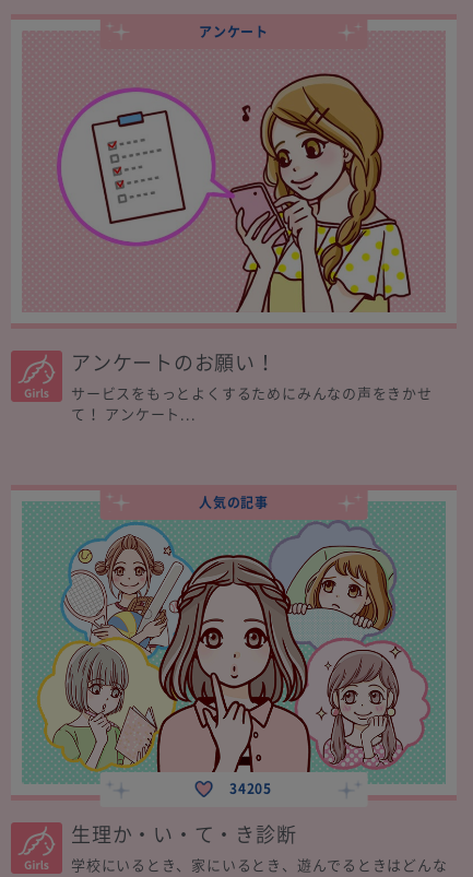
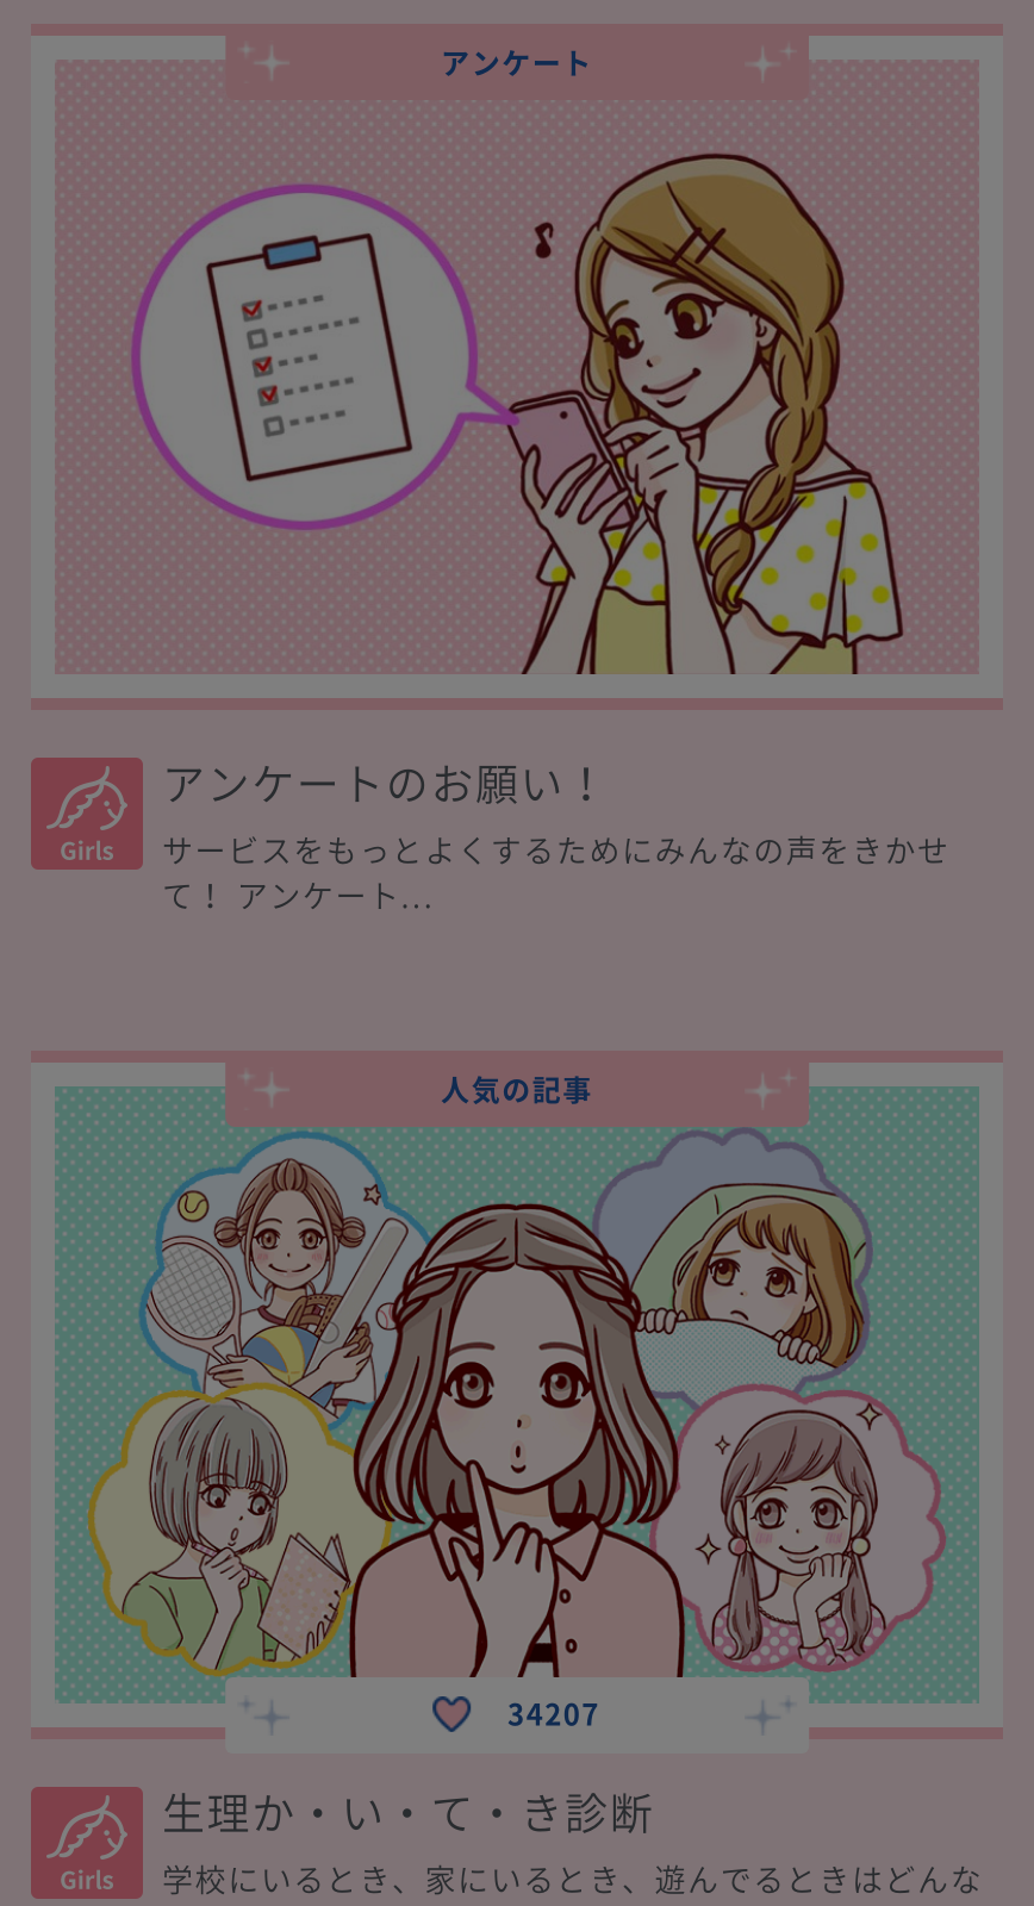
[229,782,272,795] 34205 -> [507,1698,600,1726] 34207

